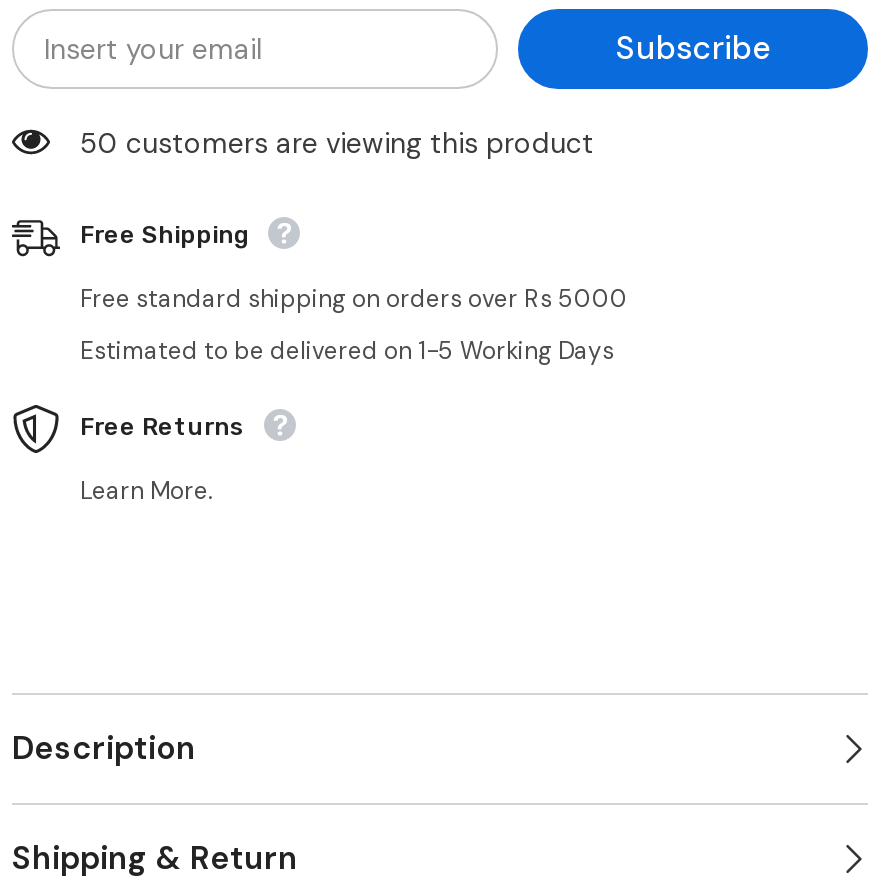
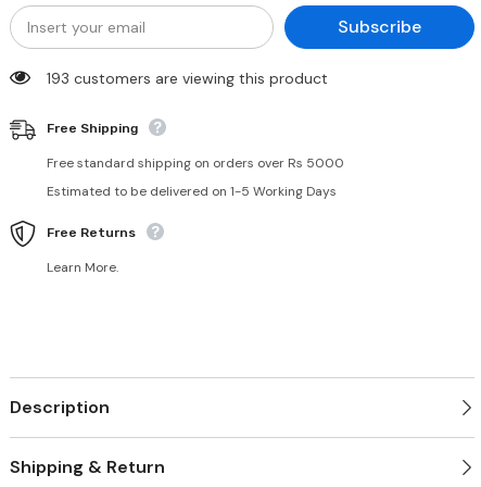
[80,125,594,161] 50 customers are viewing this product -> [47,68,328,88] 193 customers are viewing this product

